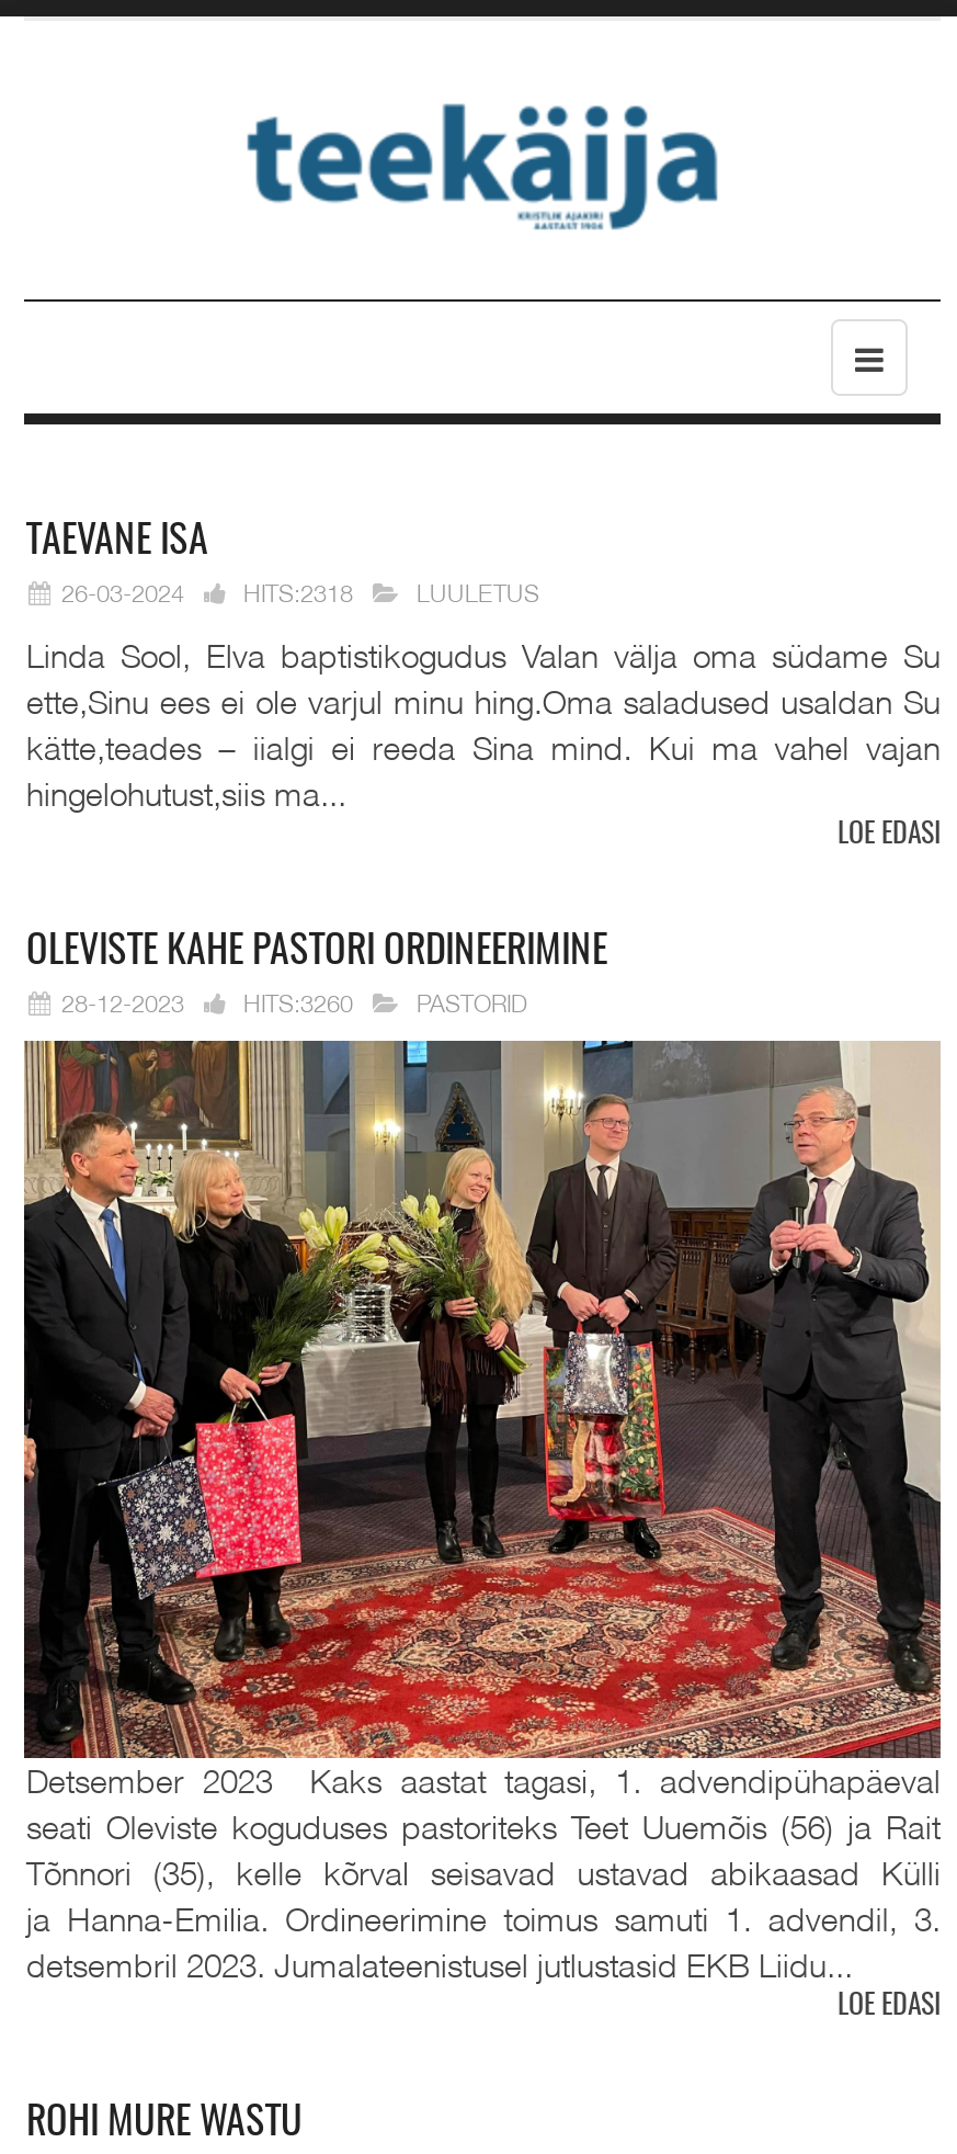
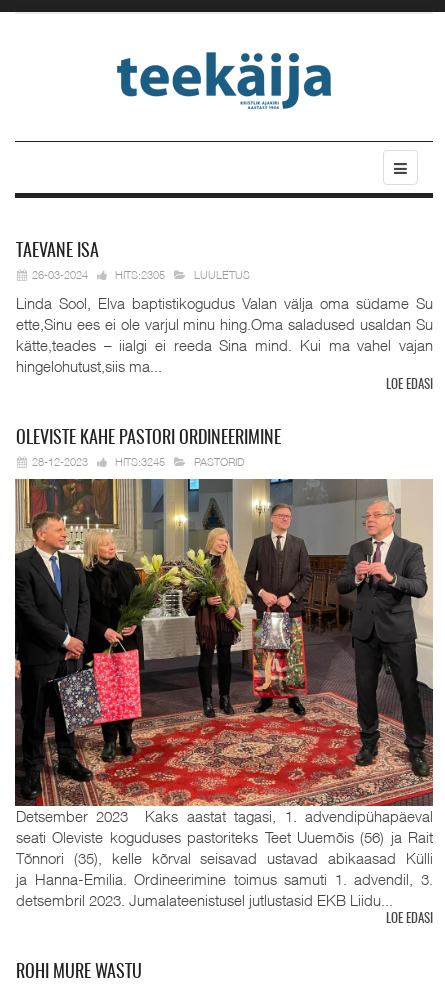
[61,578,353,606] 26-03-2024 HITS:2318 -> [32,268,165,281] 26-03-2024 HITS:2305
[61,987,353,1016] 28-12-2023 HITS:3260 -> [32,454,165,467] 28-12-2023 HITS:3245

